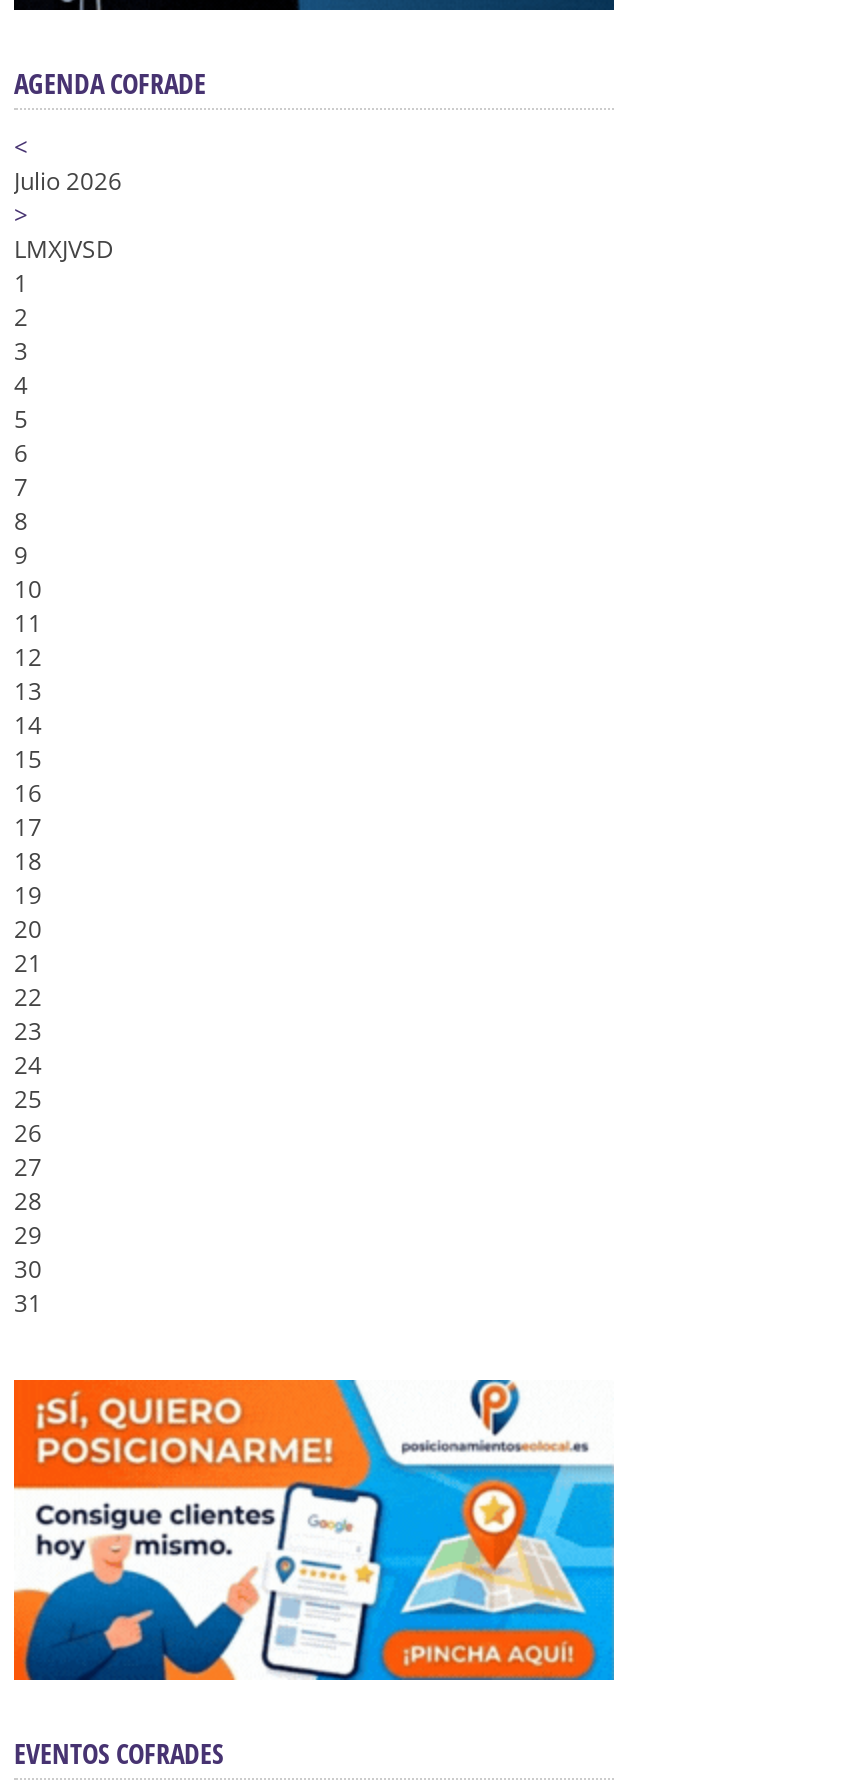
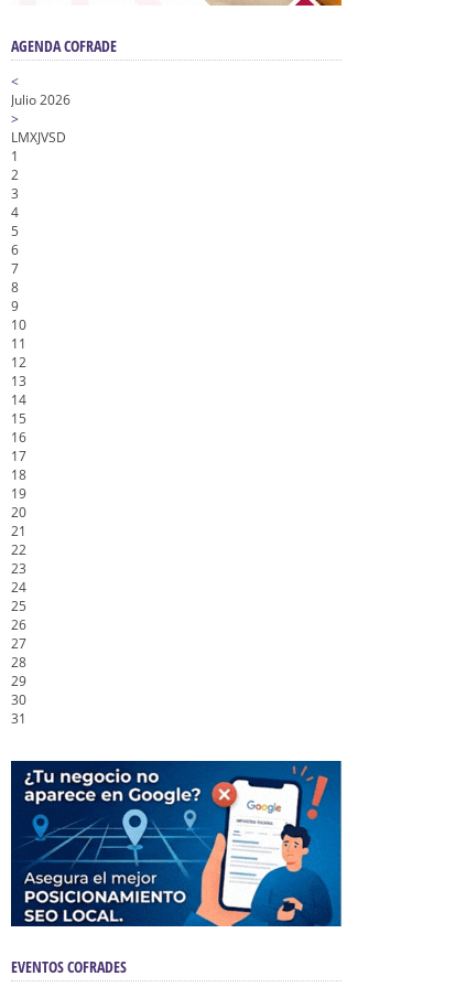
[12,1378,614,1682] [image] -> [10,760,343,927] [image]

